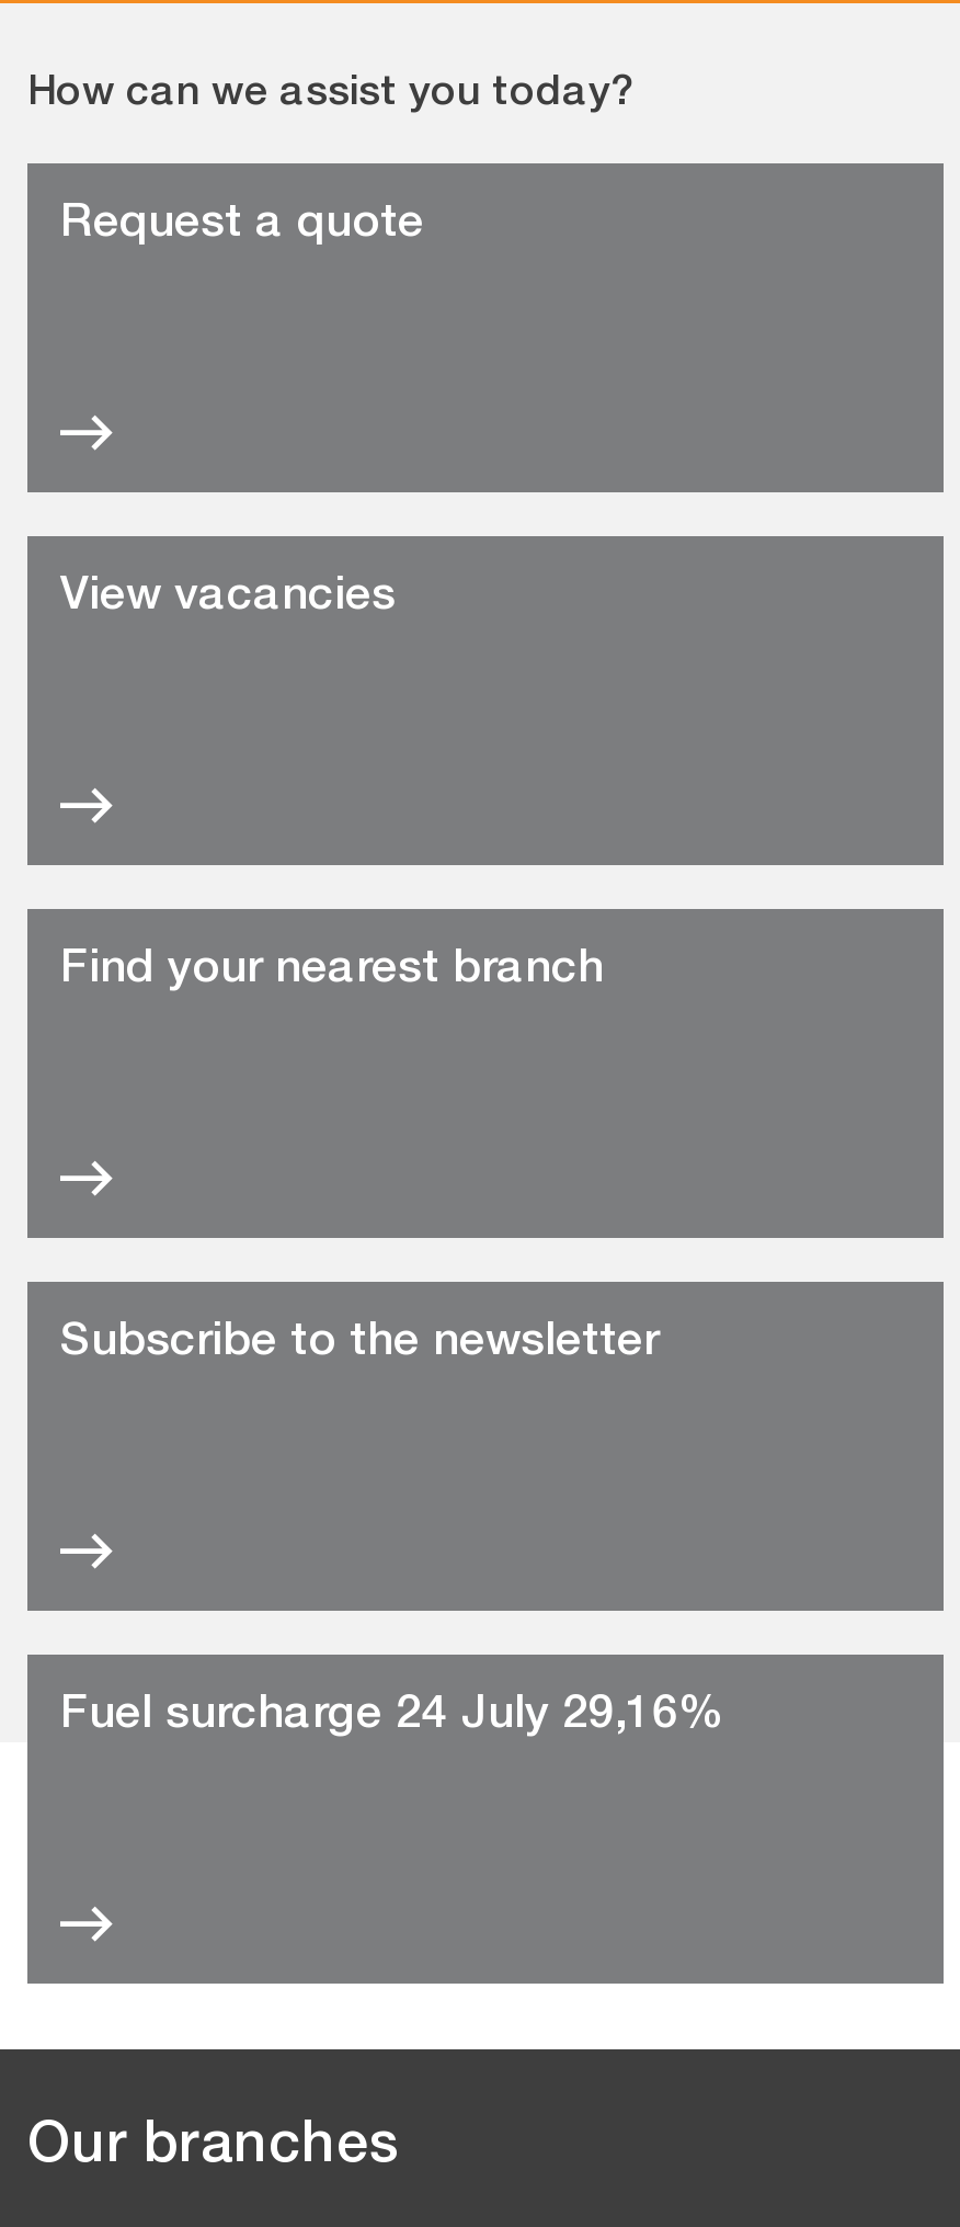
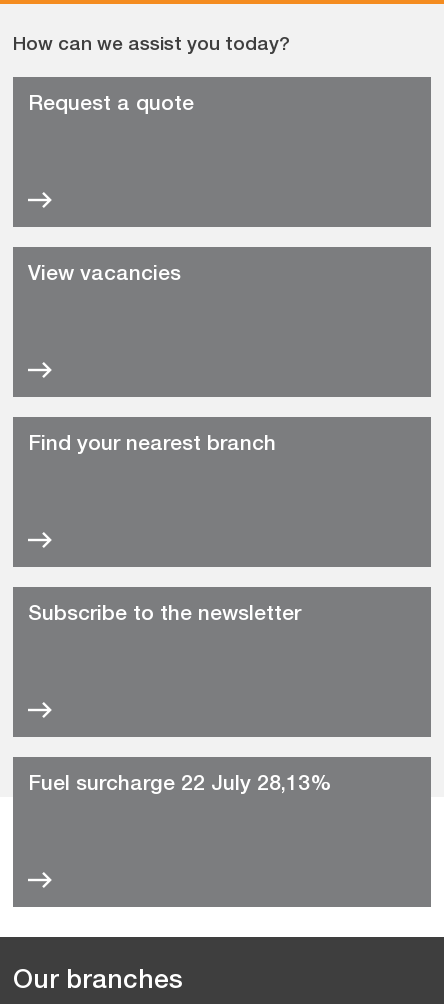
[60,1694,727,1736] Fuel surcharge 24 July 29,16% -> [28,775,332,794] Fuel surcharge 22 July 28,13%

